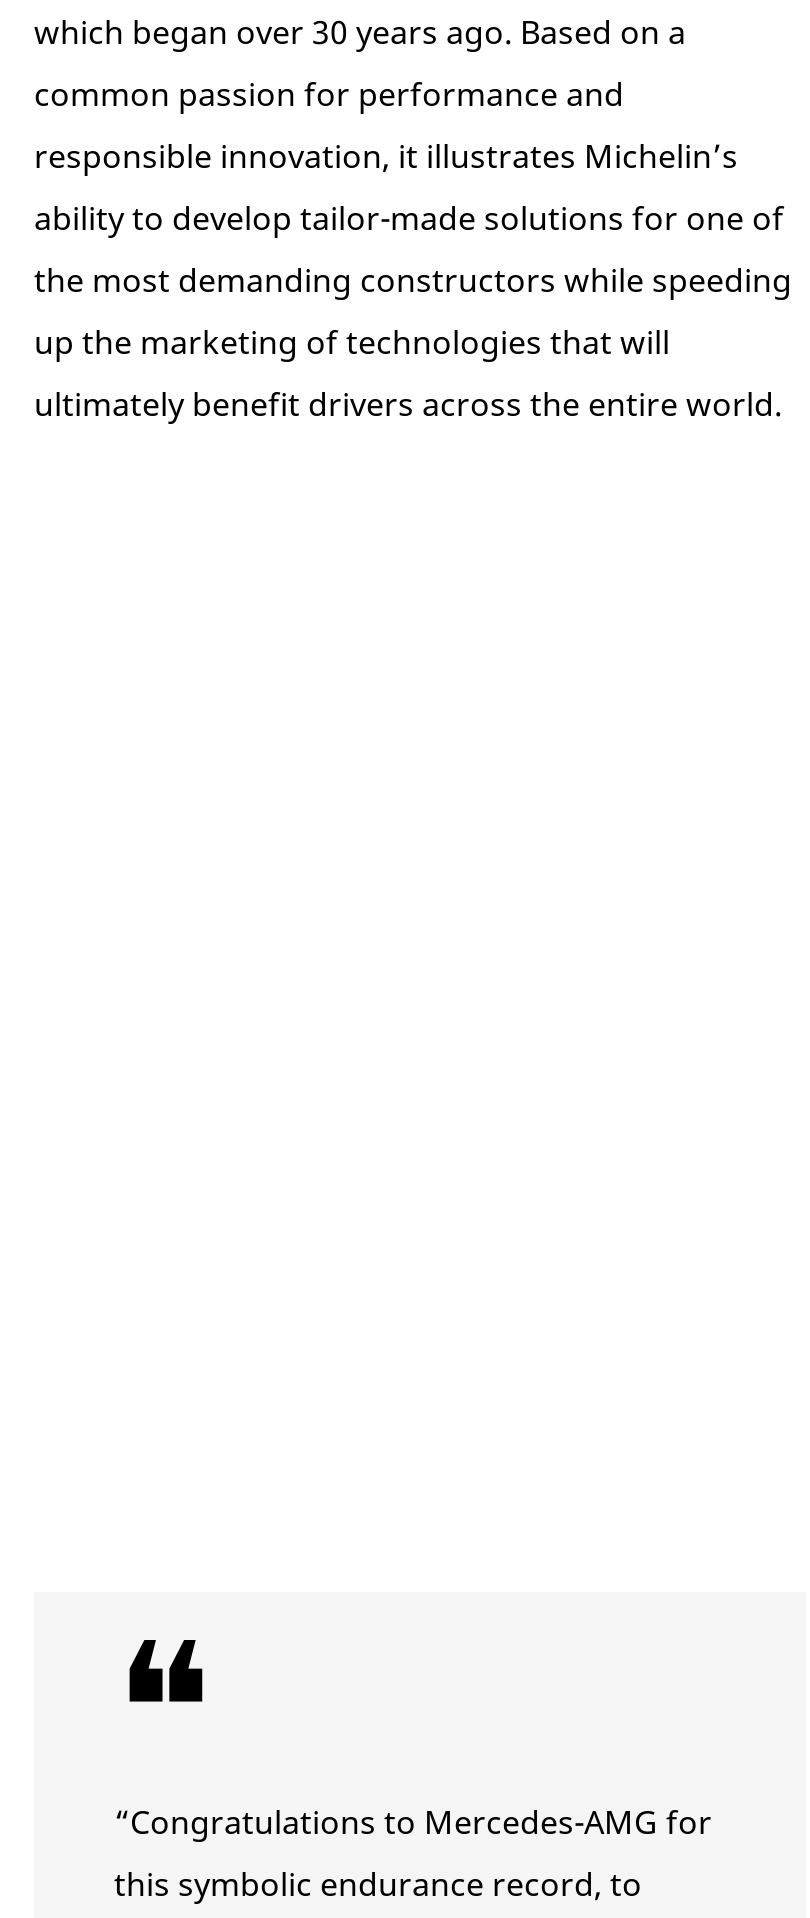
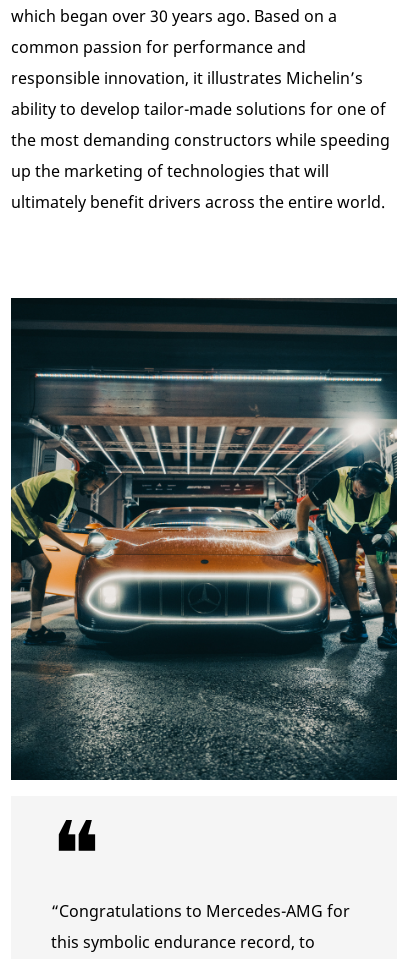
none -> [10,297,398,781] [image]

